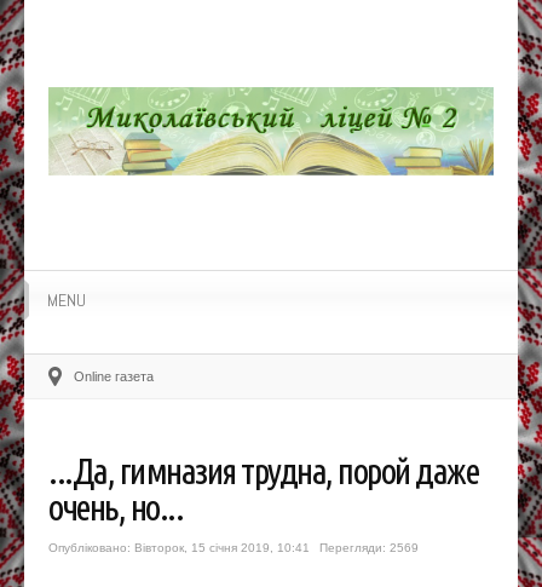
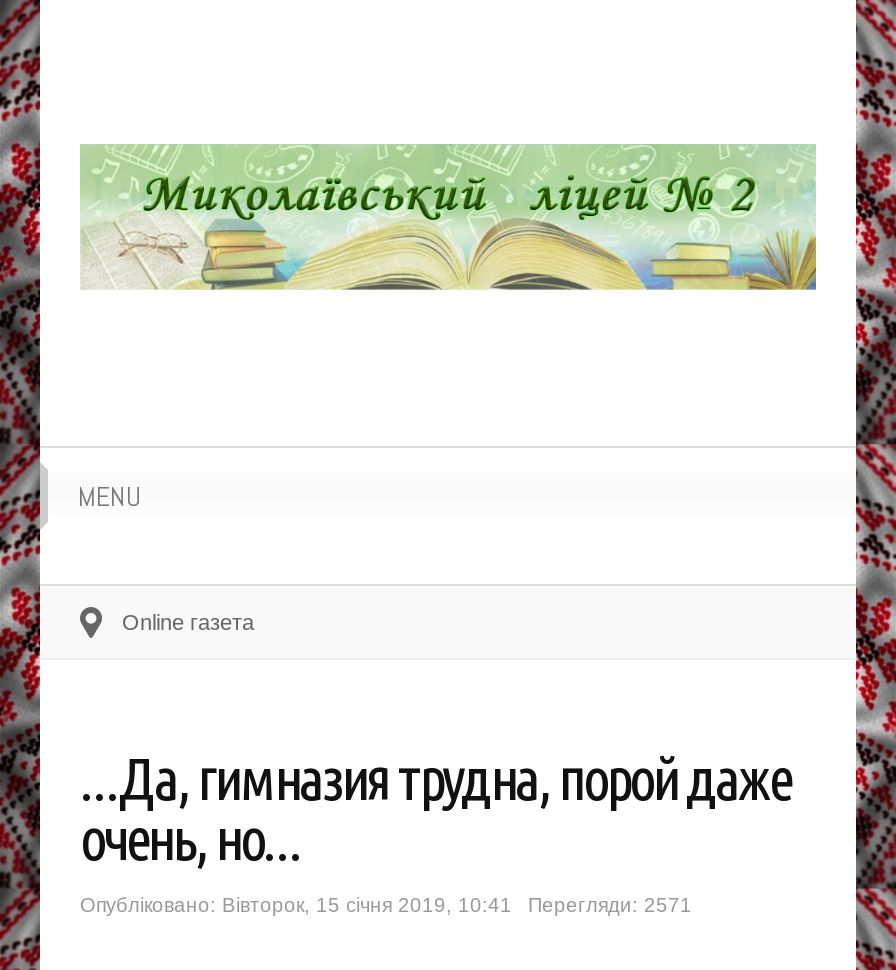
[48,540,419,554] Опубліковано: Вівторок, 15 січня 2019, 10:41 Перегляди: 2569 -> [80,893,692,915] Опубліковано: Вівторок, 15 січня 2019, 10:41 Перегляди: 2571

